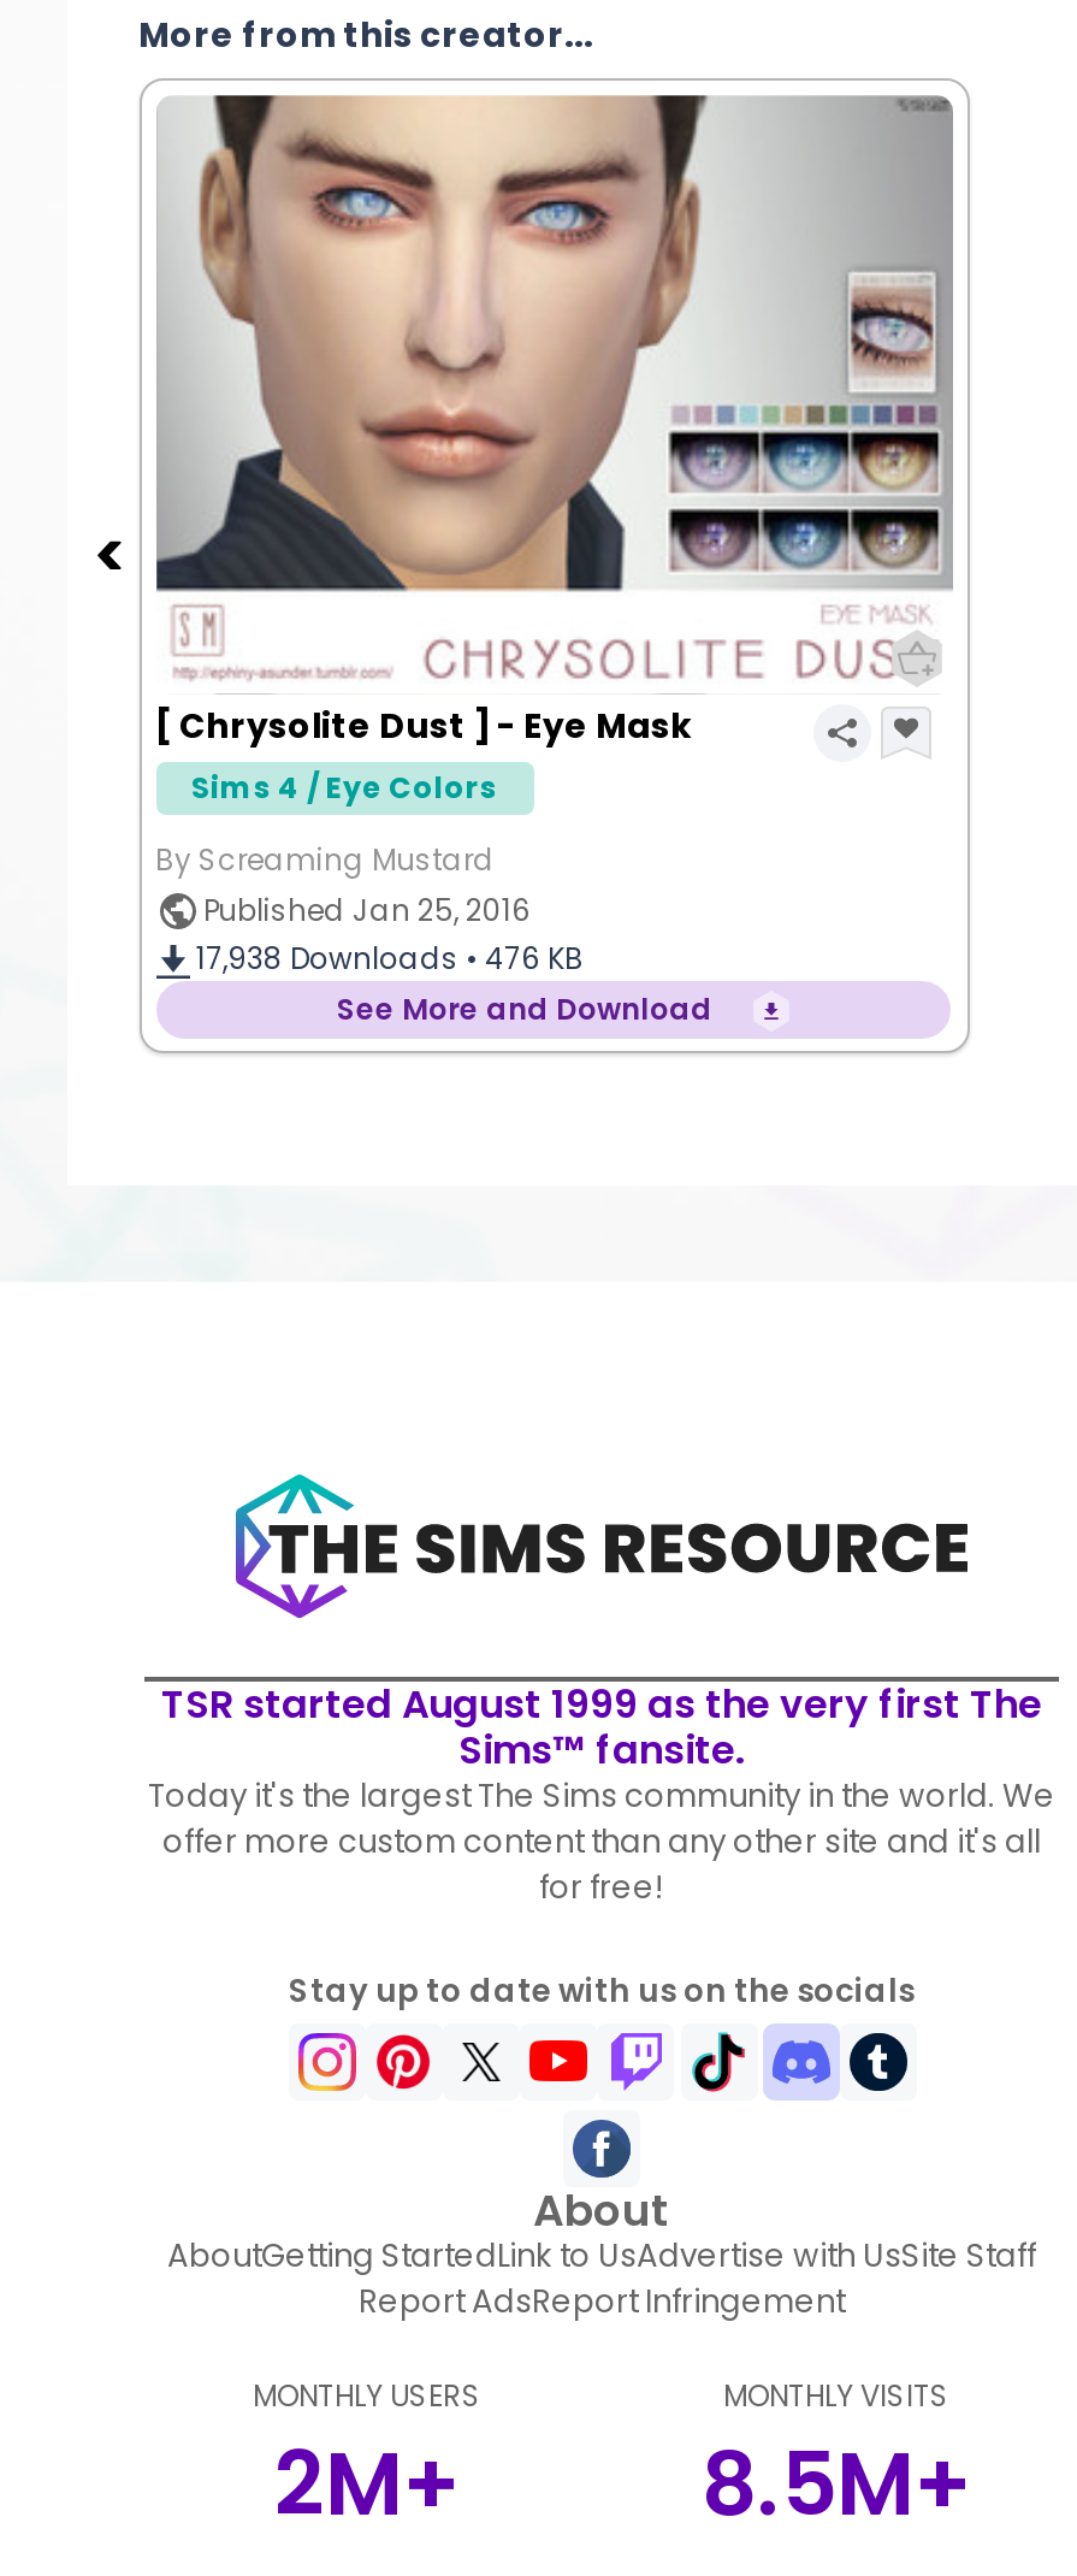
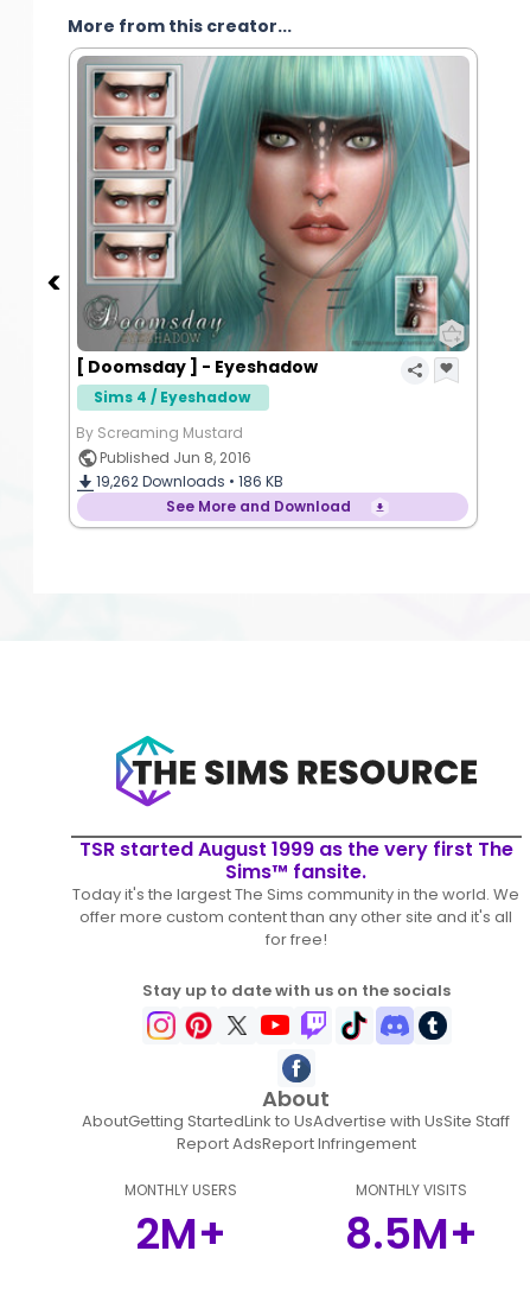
[155,93,953,807] [image] | [ Chrysolite Dust ] - Eye Mask | Sims 4 / Eye Colors -> [76,55,471,407] [image] | [ Doomsday ] - Eyeshadow | Sims 4 / Eyeshadow
[203,889,531,930] Published Jan 25, 2016 -> [100,447,252,467] Published Jun 8, 2016
[196,937,584,978] 17,938 Downloads • 476 KB -> [97,471,284,491] 19,262 Downloads • 186 KB

